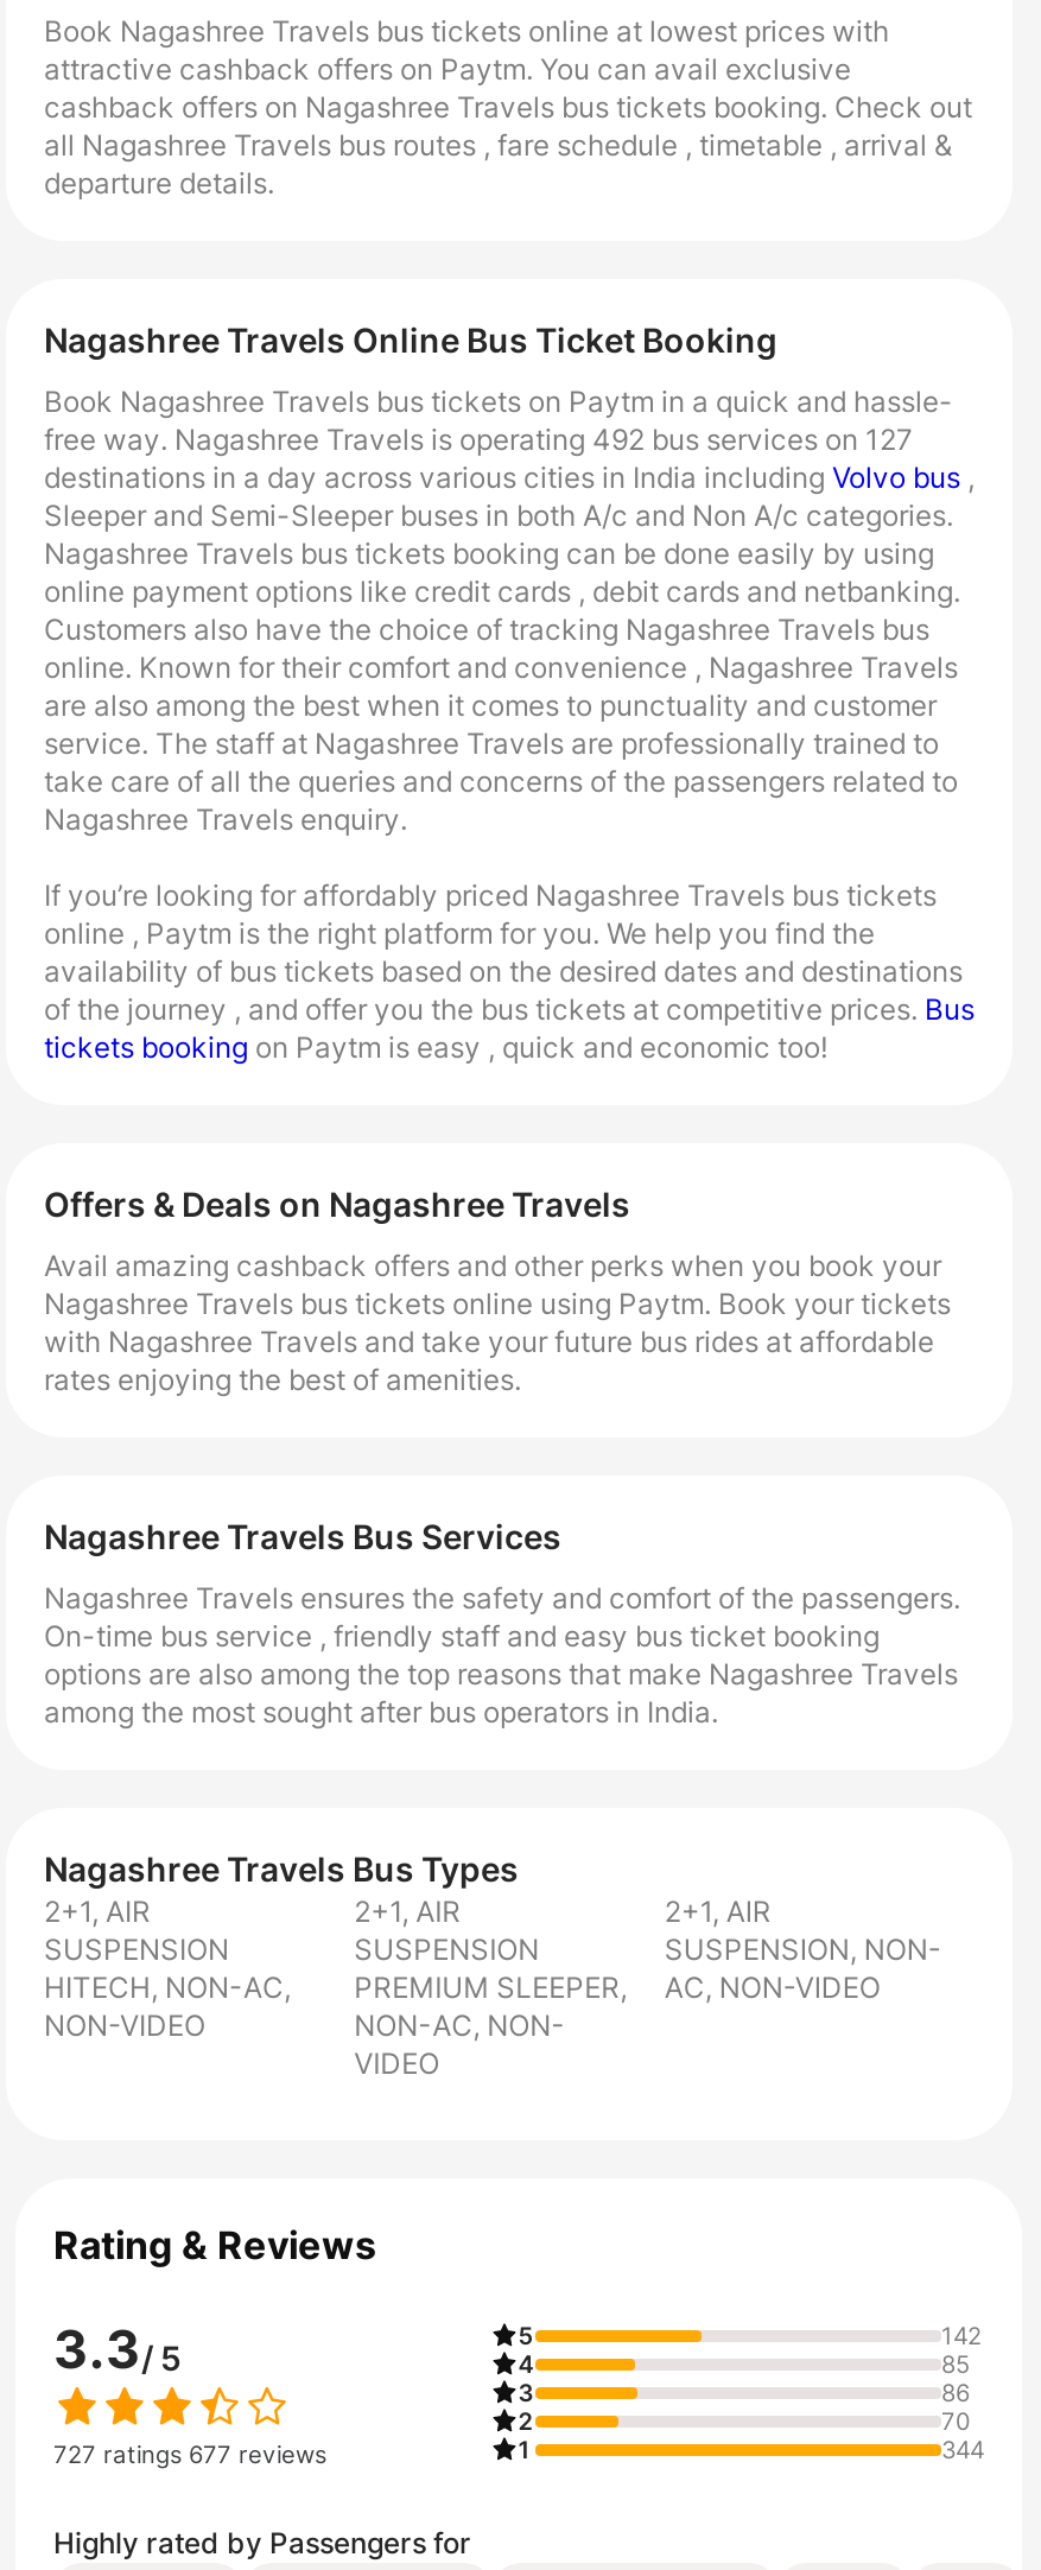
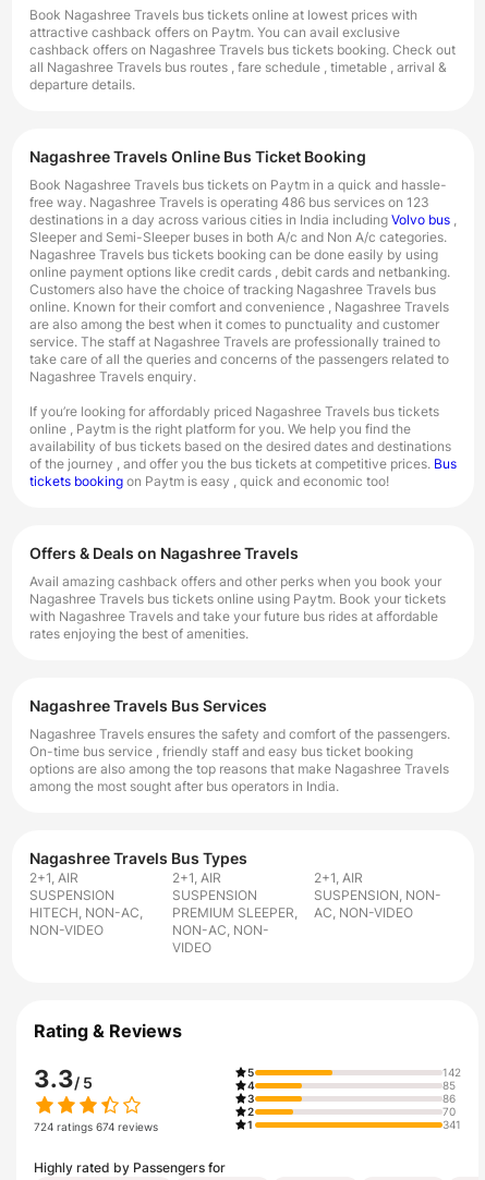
[44,421,913,457] free way. Nagashree Travels is operating 492 bus services on 127 -> [29,194,429,210] free way. Nagashree Travels is operating 486 bus services on 123
[53,2439,326,2468] 727 ratings 677 reviews -> [34,1120,158,1133] 724 ratings 674 reviews
[941,2435,984,2463] 344 -> [442,1118,461,1131] 341

